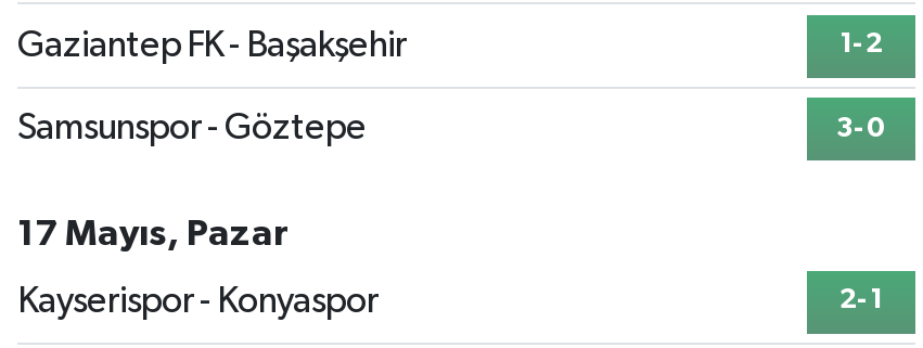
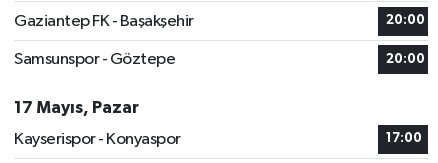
[839,31,883,59] 1-2 -> [386,14,425,27] 20:00
[836,114,886,142] 3-0 -> [386,53,425,66] 20:00
[839,286,883,315] 2-1 -> [386,132,422,145] 17:00

